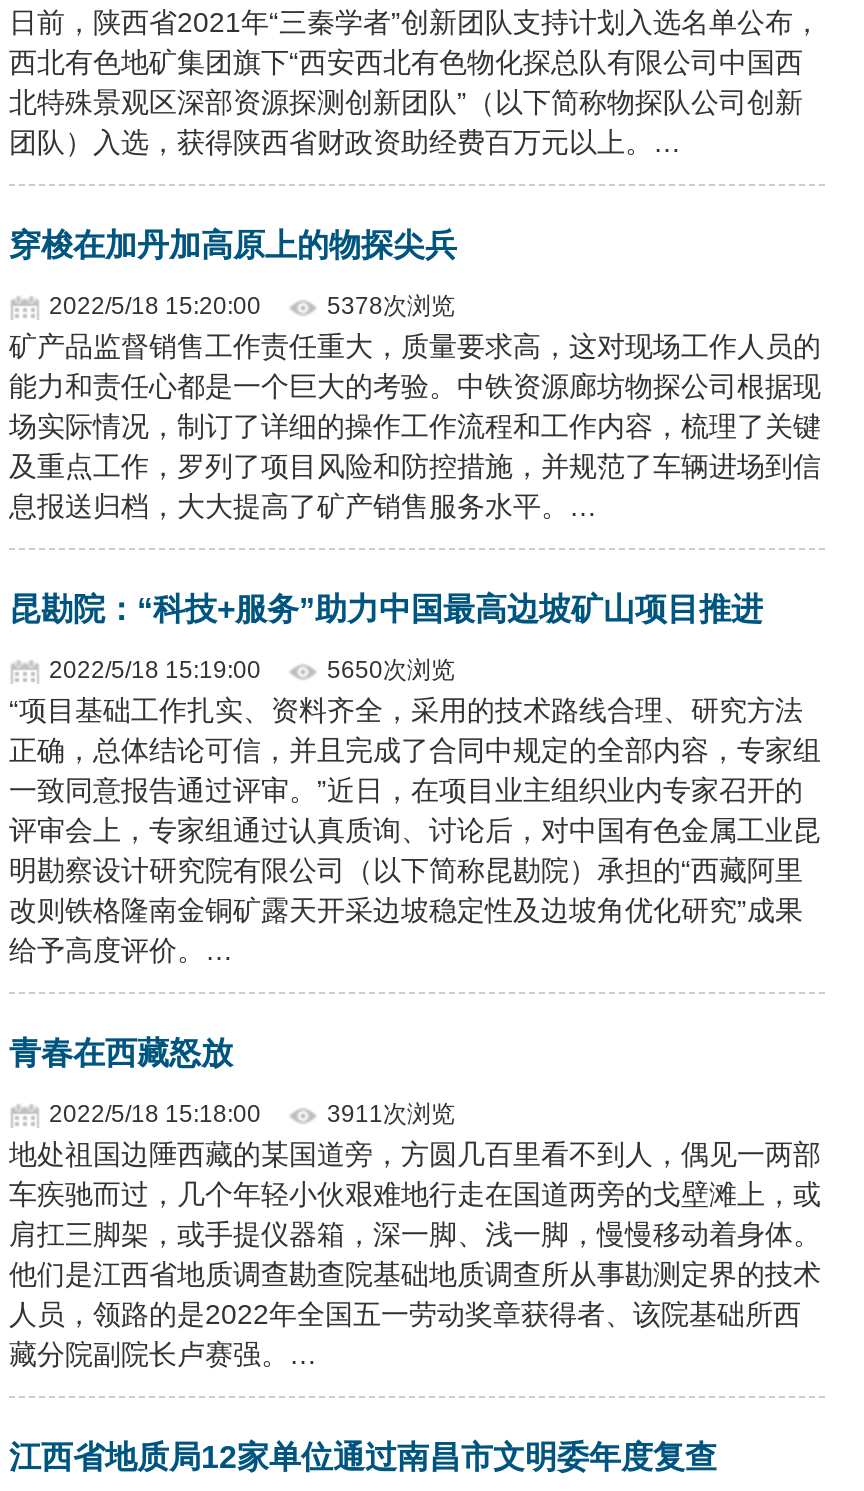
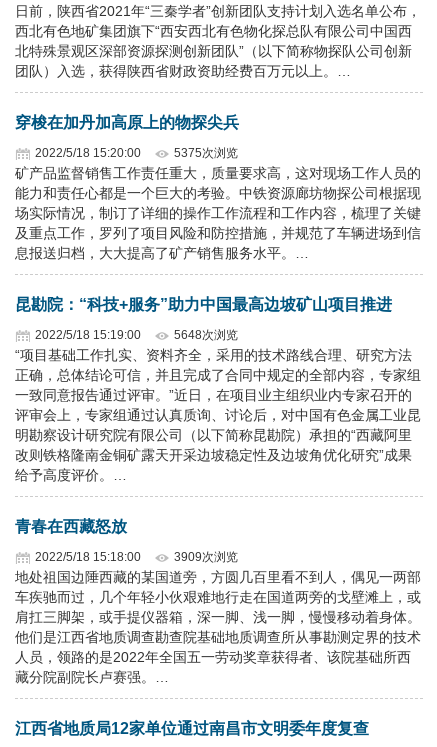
[327,292,455,320] 5378次浏览 -> [174,146,238,160] 5375次浏览
[327,656,455,684] 5650次浏览 -> [174,328,238,342] 5648次浏览
[327,1100,455,1128] 3911次浏览 -> [174,550,238,564] 3909次浏览

